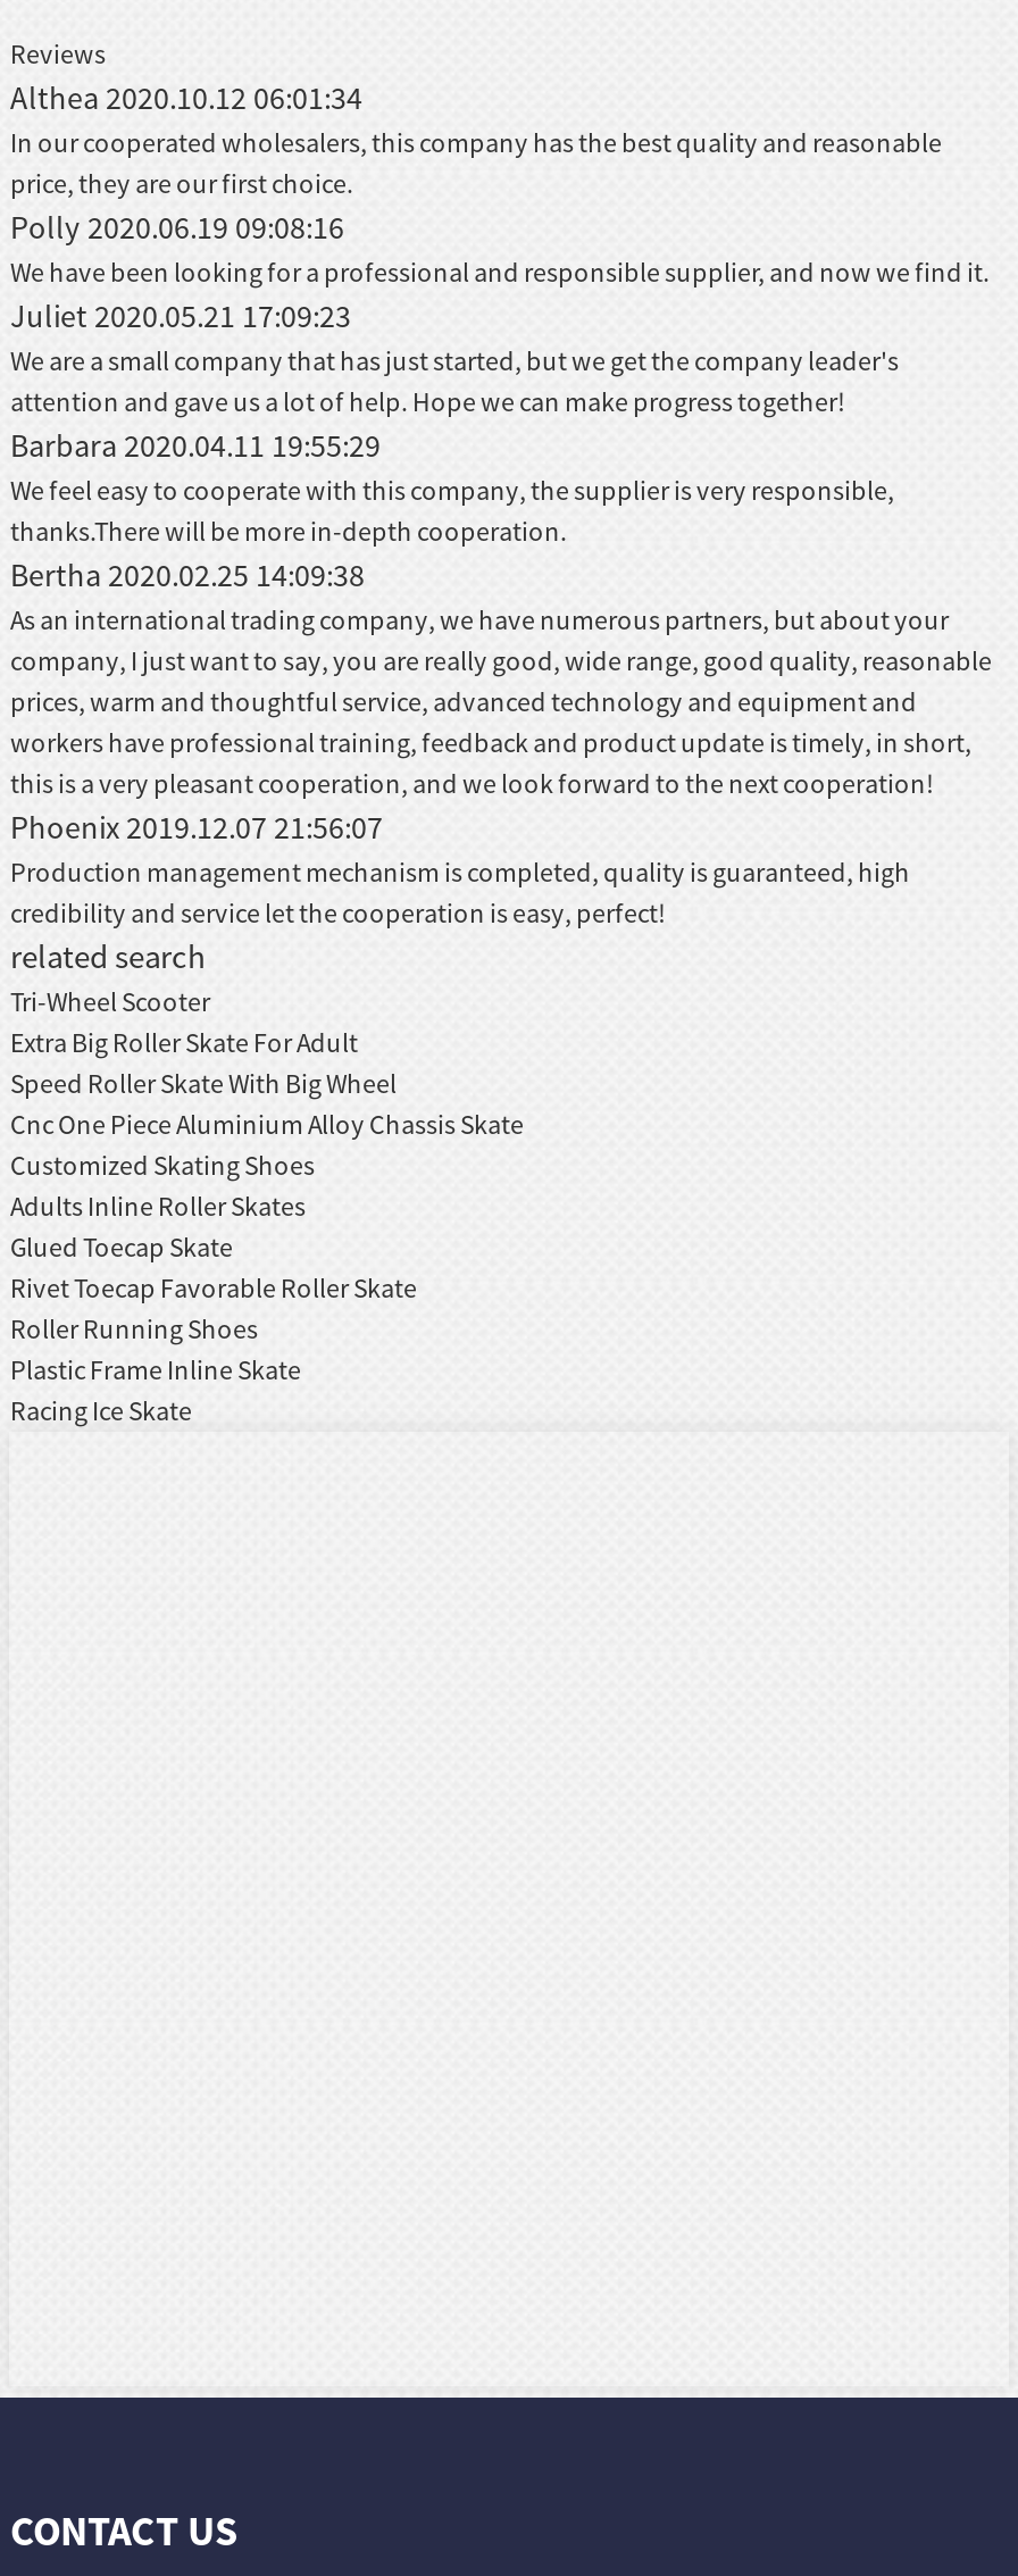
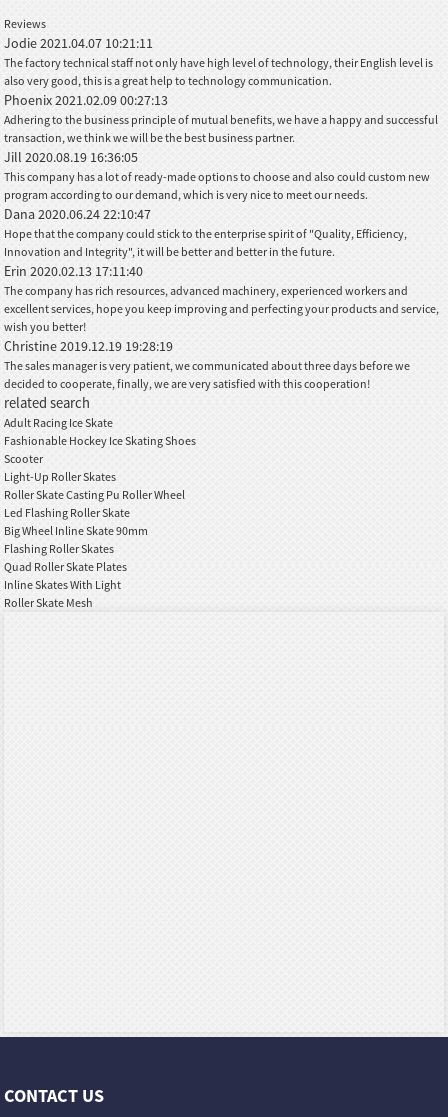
[10,76,992,929] Althea 2020.10.12 06:01:34 | In our cooperated wholesalers, this company has the best quality and reasonable | price, they are our first choice. | Polly 2020.06.19 09:08:16 | We have been looking for a professional and responsible supplier, and now we find it. | Juliet 2020.05.21 17:09:23 | We are a small company that has just started, but we get the company leader's | attention and gave us a lot of help. Hope we can make progress together! | Barbara 2020.04.11 19:55:29 | We feel easy to cooperate with this company, the supplier is very responsible, | thanks.There will be more in-depth cooperation. | Bertha 2020.02.25 14:09:38 | As an international trading company, we have numerous partners, but about your | company, I just want to say, you are really good, wide range, good quality, reasonable | prices, warm and thoughtful service, advanced technology and equipment and | workers have professional training, feedback and product update is timely, in short, | this is a very pleasant cooperation, and we look forward to the next cooperation! | Phoenix 2019.12.07 21:56:07 | Production management mechanism is completed, quality is guaranteed, high | credibility and service let the cooperation is easy, perfect! -> [4,34,439,391] Jodie 2021.04.07 10:21:11 | The factory technical staff not only have high level of technology, their English level is | also very good, this is a great help to technology communication. | Phoenix 2021.02.09 00:27:13 | Adhering to the business principle of mutual benefits, we have a happy and successful | transaction, we think we will be the best business partner. | Jill 2020.08.19 16:36:05 | This company has a lot of ready-made options to choose and also could custom new | program according to our demand, which is very nice to meet our needs. | Dana 2020.06.24 22:10:47 | Hope that the company could stick to the enterprise spirit of "Quality, Efficiency, | Innovation and Integrity", it will be better and better in the future. | Erin 2020.02.13 17:11:40 | The company has rich resources, advanced machinery, experienced workers and | excellent services, hope you keep improving and perfecting your products and service, | wish you better! | Christine 2019.12.19 19:28:19 | The sales manager is very patient, we communicated about three days before we | decided to cooperate, finally, we are very satisfied with this cooperation!
[10,983,524,1426] Tri-Wheel Scooter | Extra Big Roller Skate For Adult | Speed Roller Skate With Big Wheel | Cnc One Piece Aluminium Alloy Chassis Skate | Customized Skating Shoes | Adults Inline Roller Skates | Glued Toecap Skate | Rivet Toecap Favorable Roller Skate | Roller Running Shoes | Plastic Frame Inline Skate | Racing Ice Skate -> [4,415,196,610] Adult Racing Ice Skate | Fashionable Hockey Ice Skating Shoes | Scooter | Light-Up Roller Skates | Roller Skate Casting Pu Roller Wheel | Led Flashing Roller Skate | Big Wheel Inline Skate 90mm | Flashing Roller Skates | Quad Roller Skate Plates | Inline Skates With Light | Roller Skate Mesh

